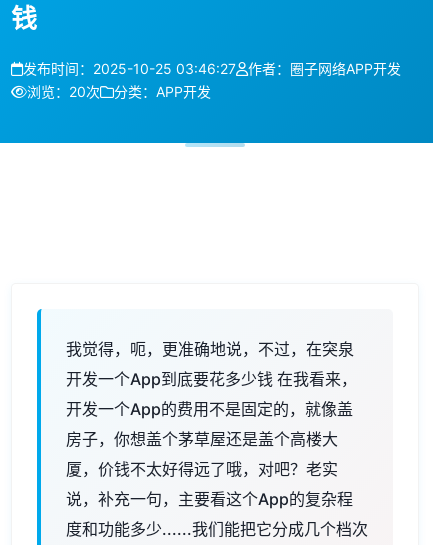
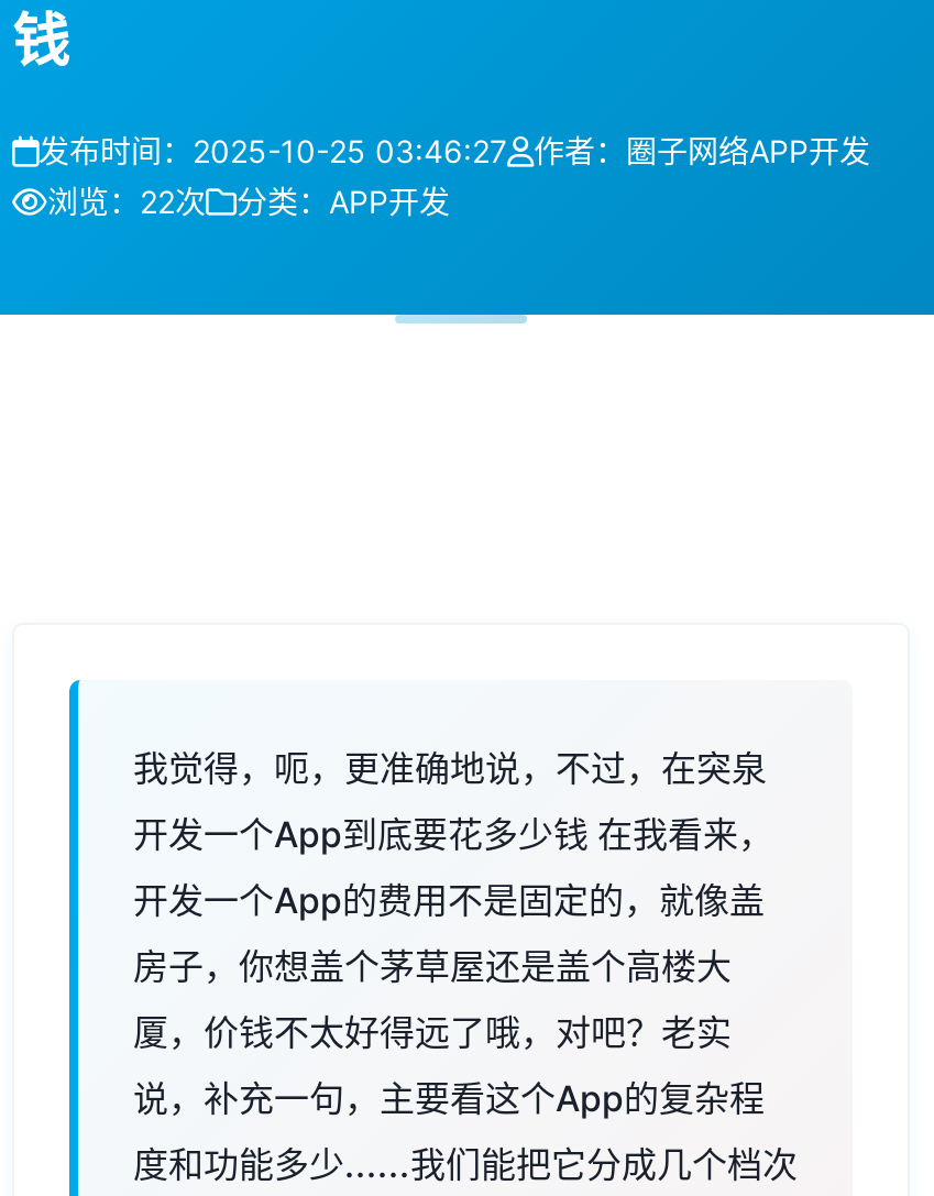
[27,83,211,100] 浏览：20次 分类：APP开发 -> [47,183,450,220] 浏览：22次 分类：APP开发

